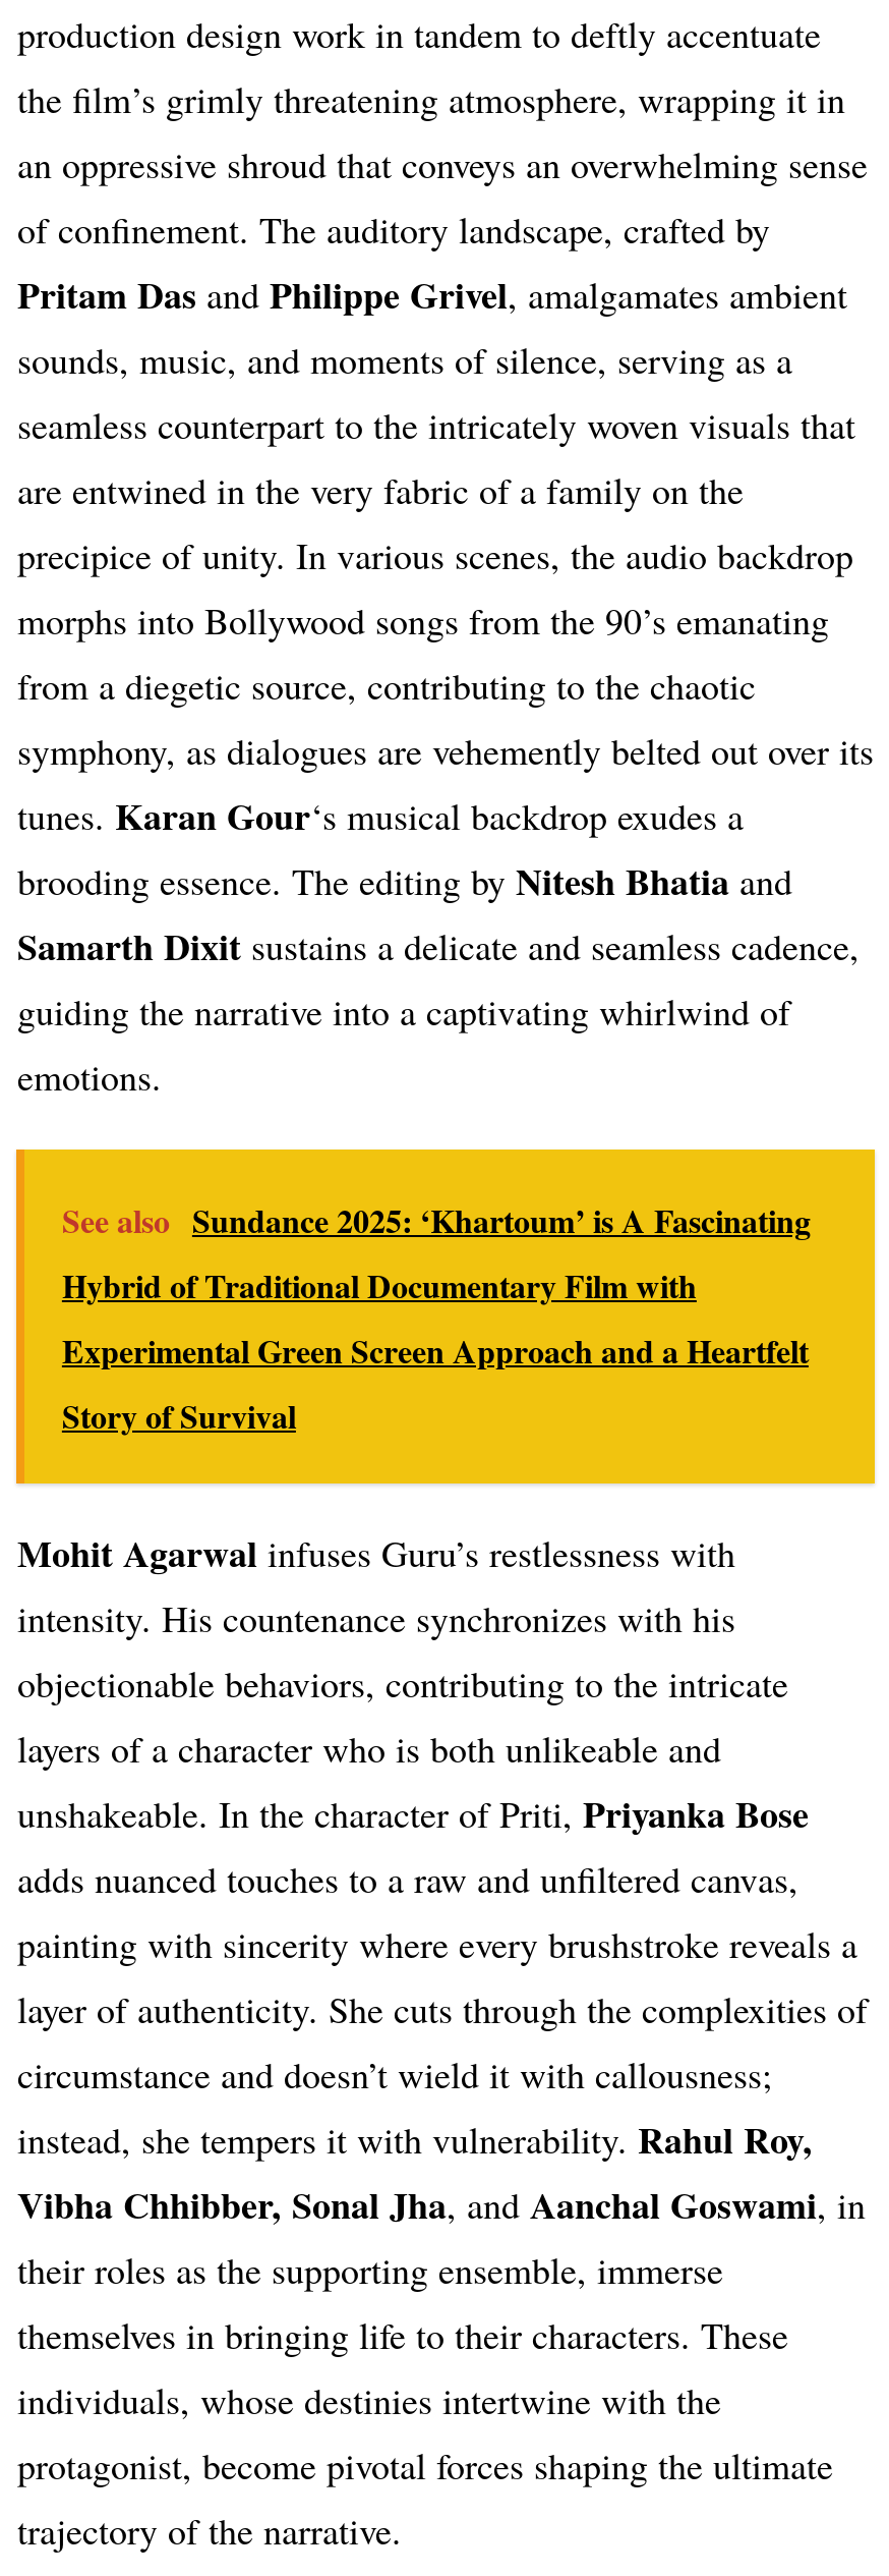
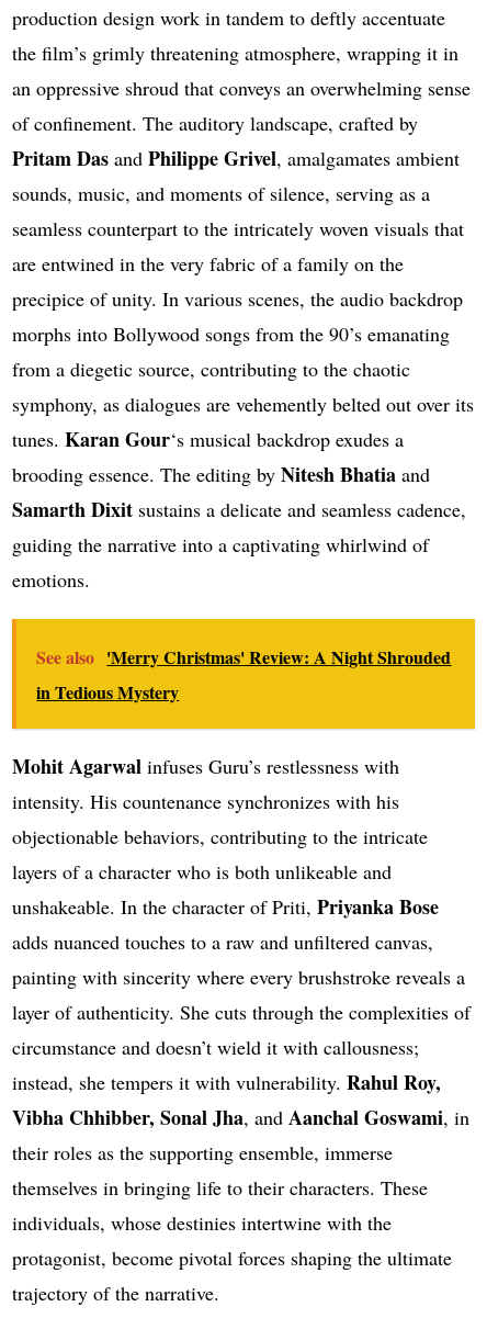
[62,1195,810,1438] See also Sundance 2025: ‘Khartoum’ is A Fascinating | Hybrid of Traditional Documentary Film with | Experimental Green Screen Approach and a Heartfelt | Story of Survival -> [37,644,451,705] See also 'Merry Christmas' Review: A Night Shrouded | in Tedious Mystery

